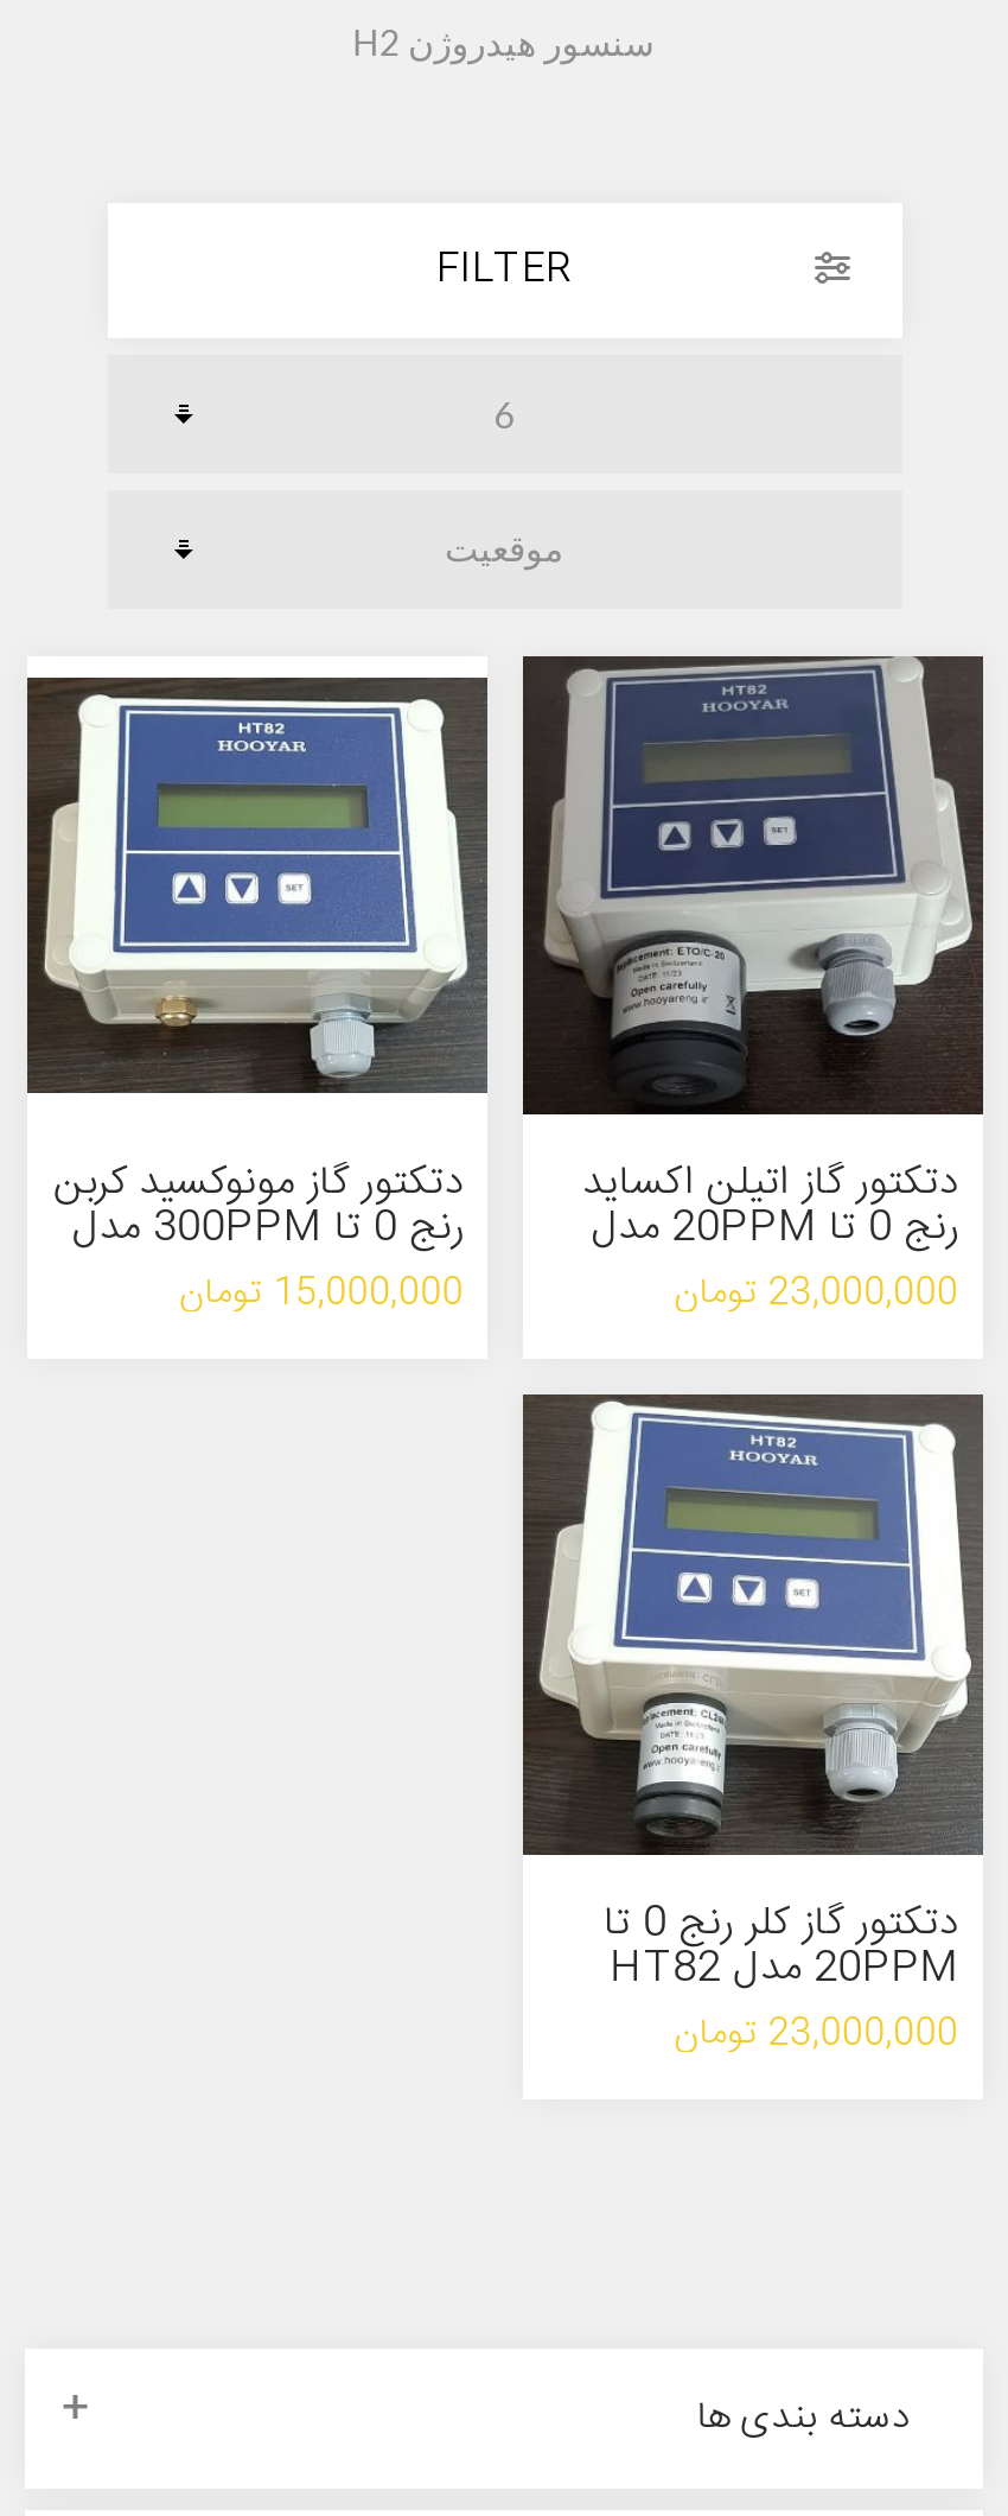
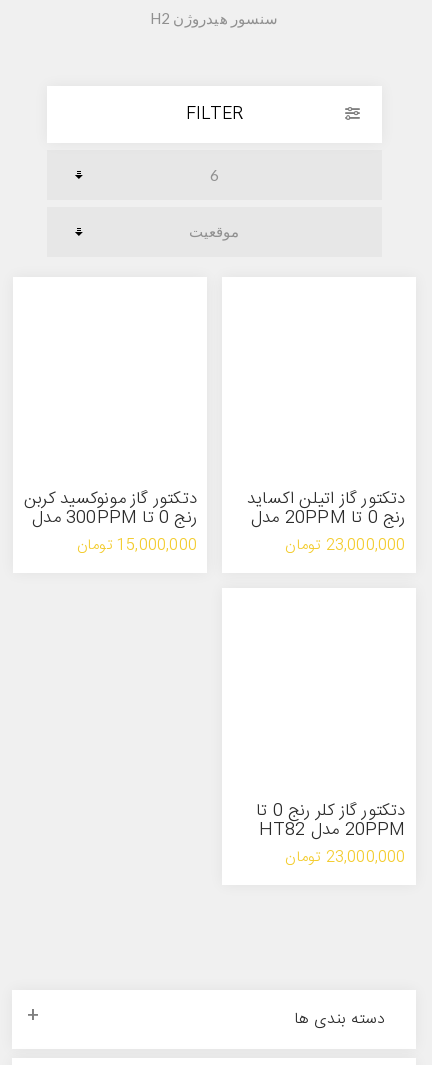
[521,654,985,1117] [image] -> none
[25,675,490,1095] [image] -> none
[521,1392,985,1857] [image] -> none

